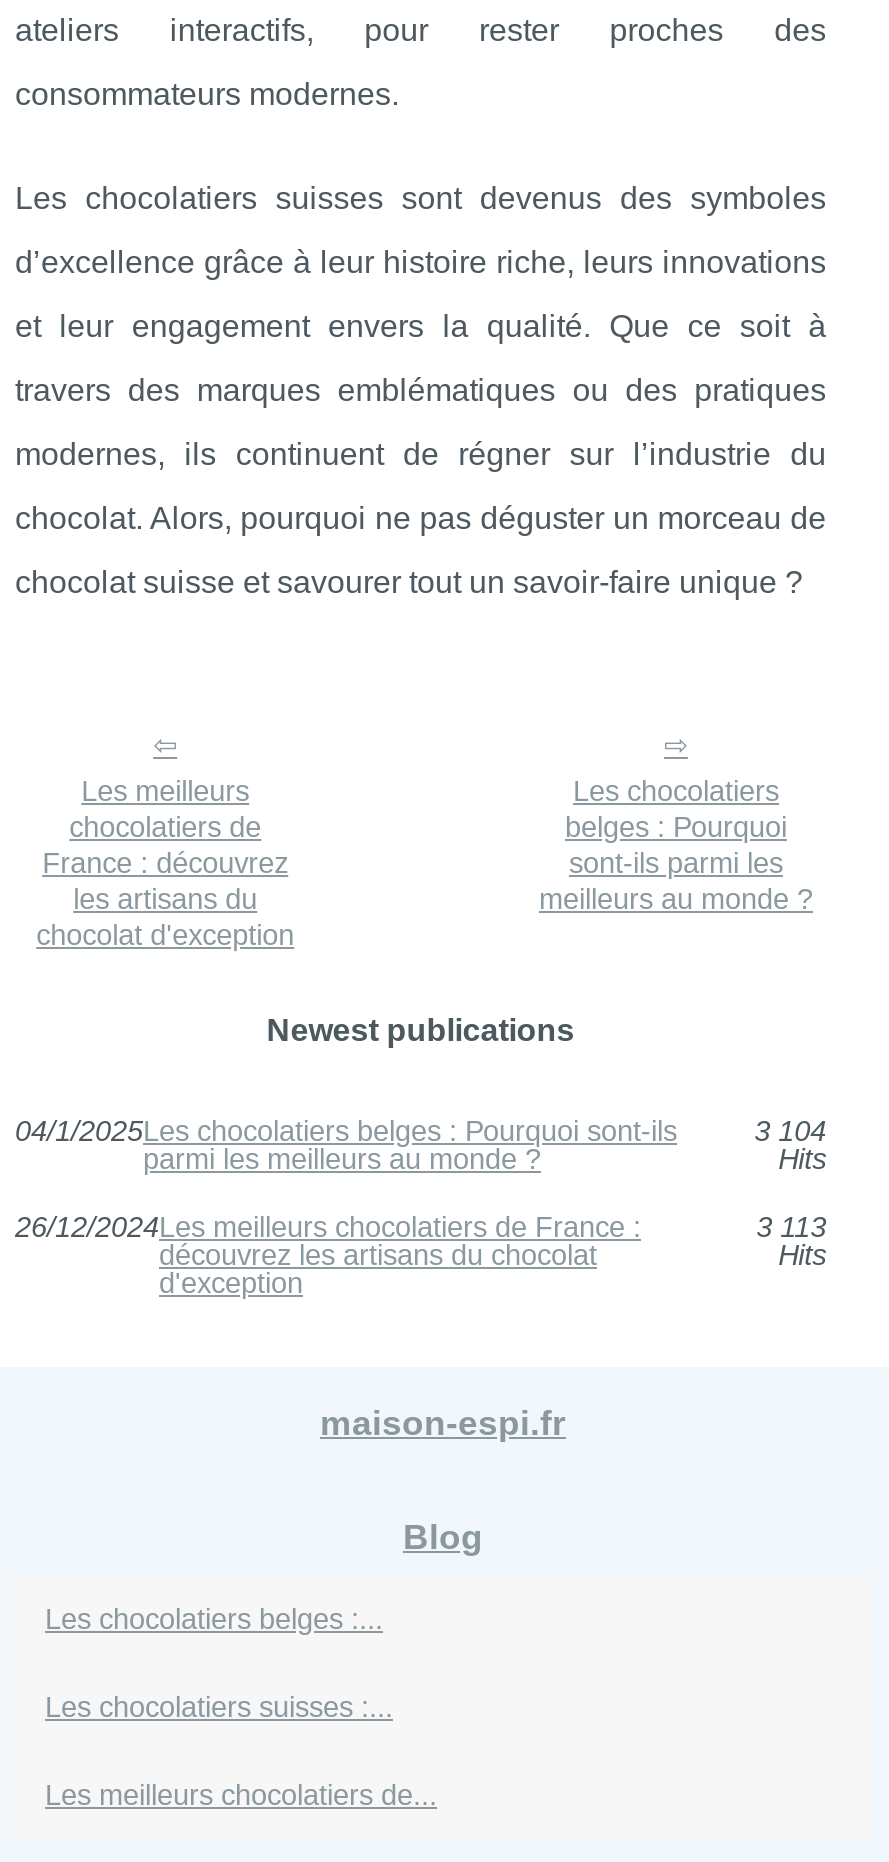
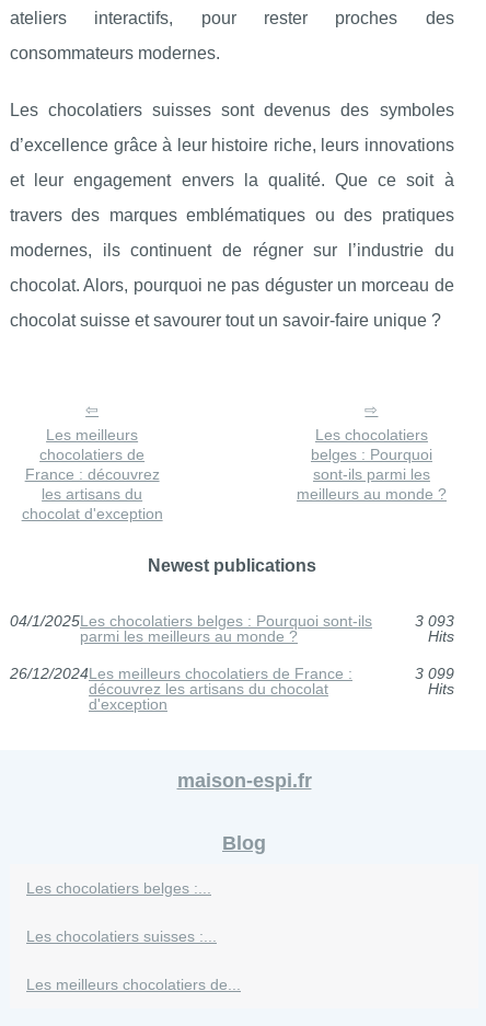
[754,1116,826,1148] 3 104 -> [414,612,454,630] 3 093
[756,1212,826,1244] 3 113 -> [414,665,454,683] 3 099

